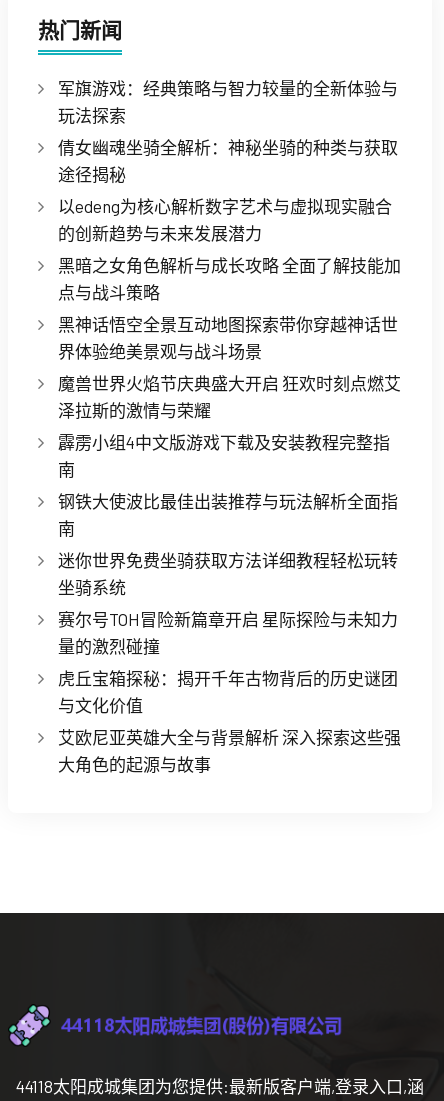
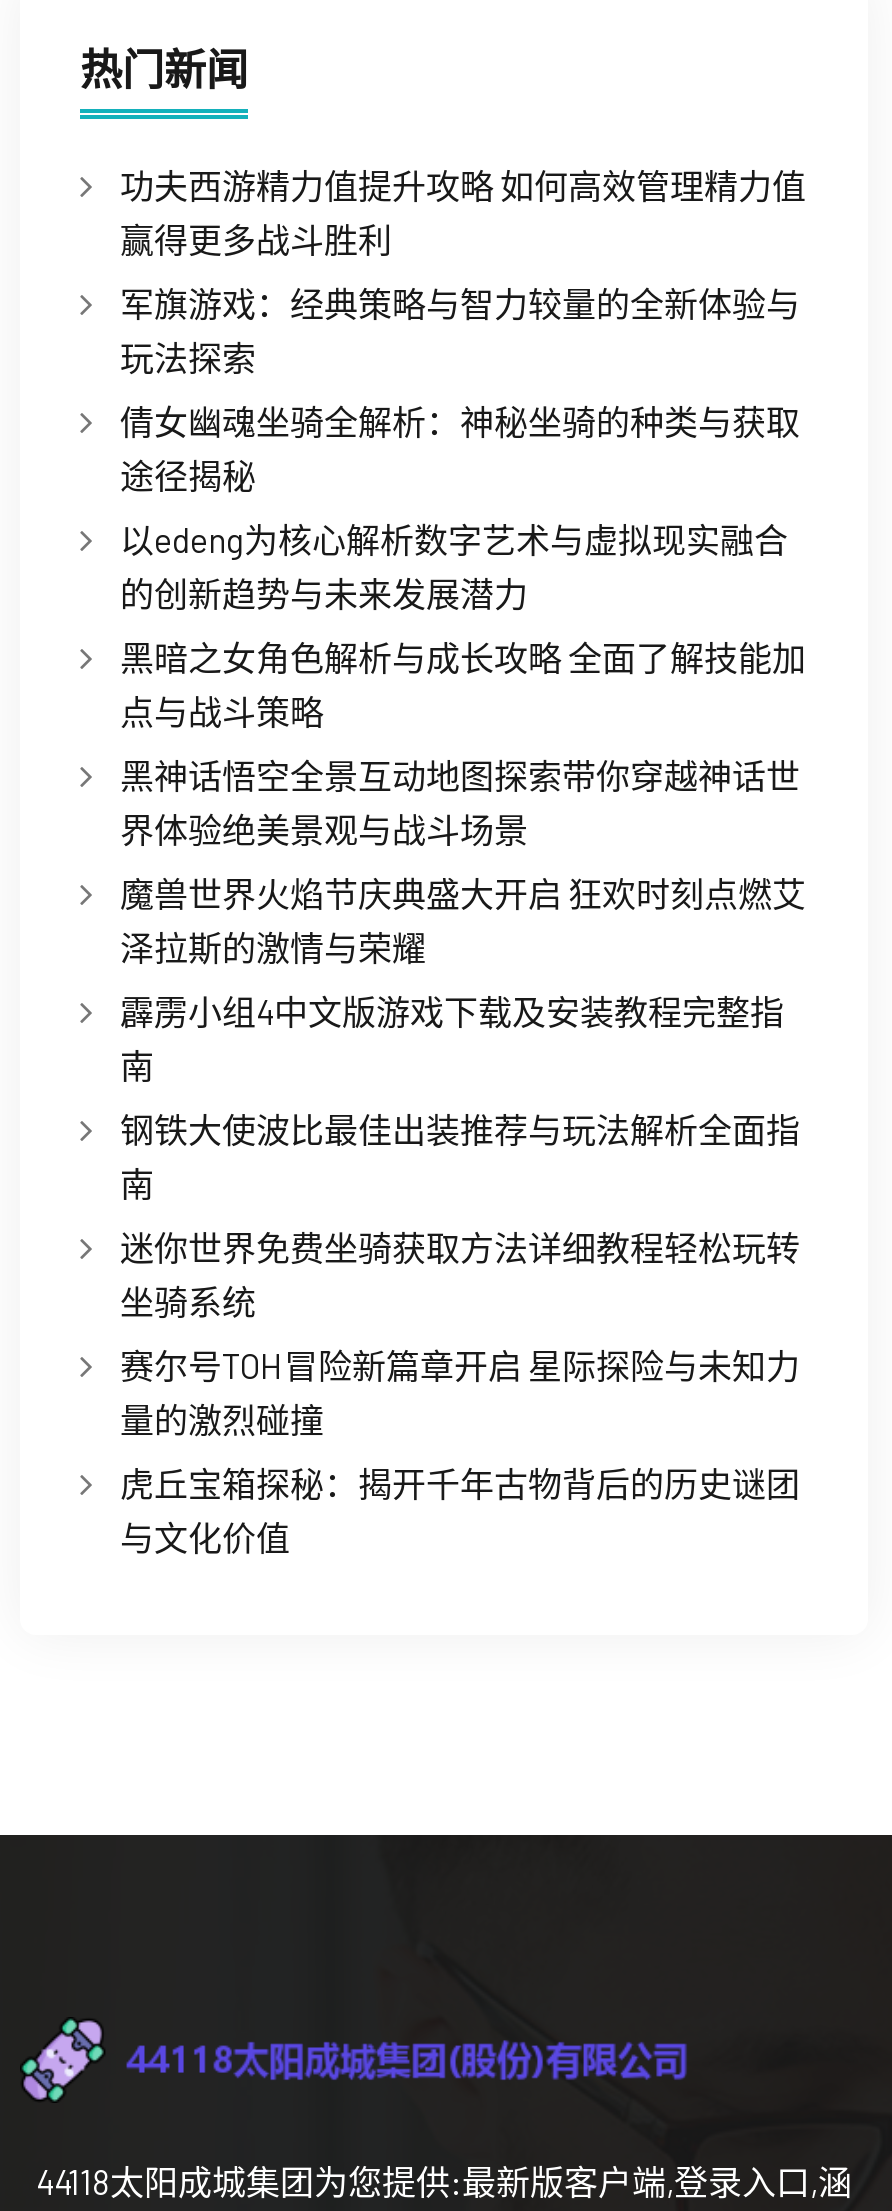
none -> [120,166,806,260] 功夫西游精力值提升攻略 如何高效管理精力值 | 赢得更多战斗胜利
moved [58,78,401,715] -> [120,284,806,1558]: 军旗游戏：经典策略与智力较量的全新体验与 | 玩法探索 | 倩女幽魂坐骑全解析：神秘坐骑的种类与获取 | ... | 虎丘宝箱探秘：揭开千年古物背后的历史谜团 | 与文化价值
[58,727,401,774] 艾欧尼亚英雄大全与背景解析 深入探索这些强 | 大角色的起源与故事 -> none

